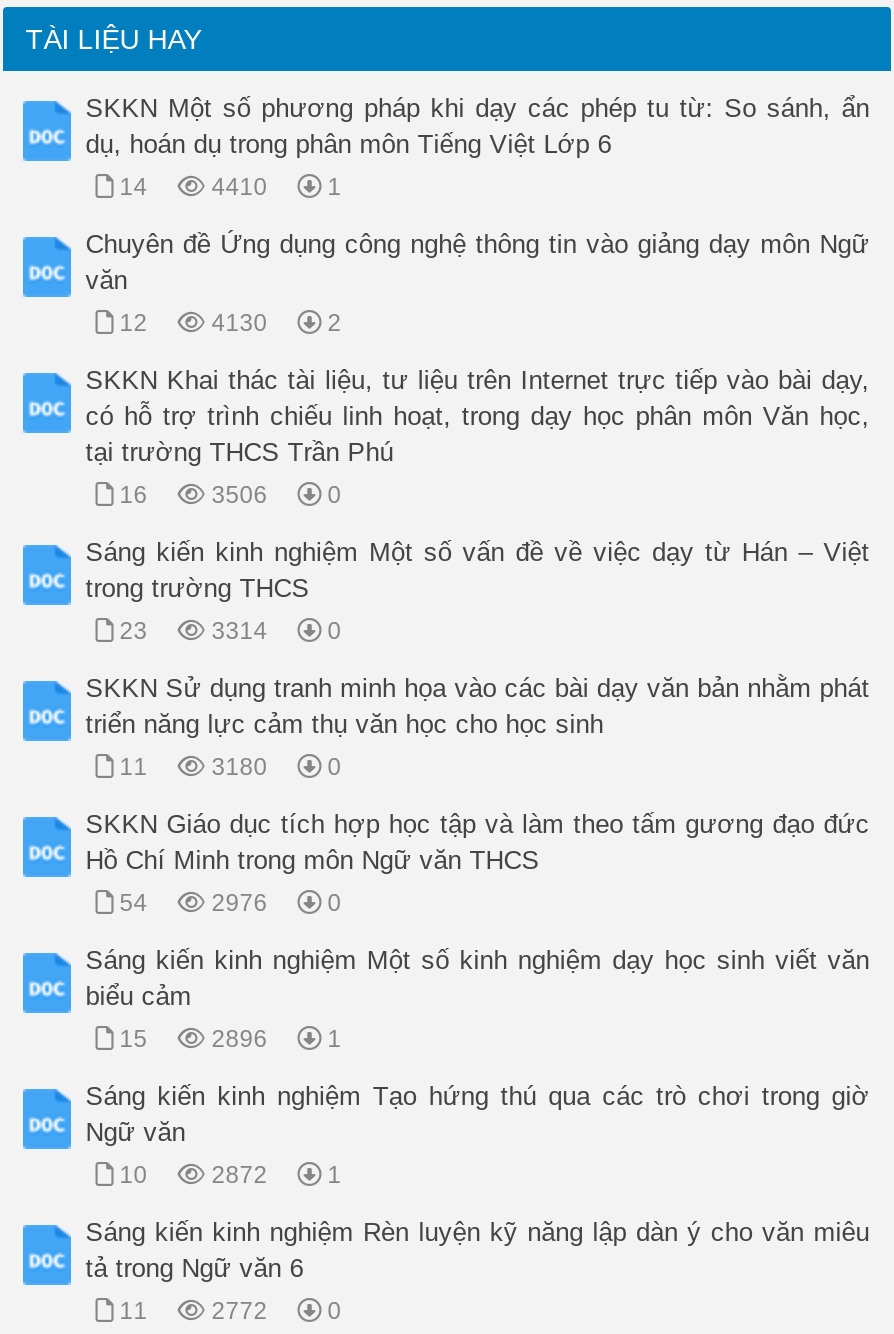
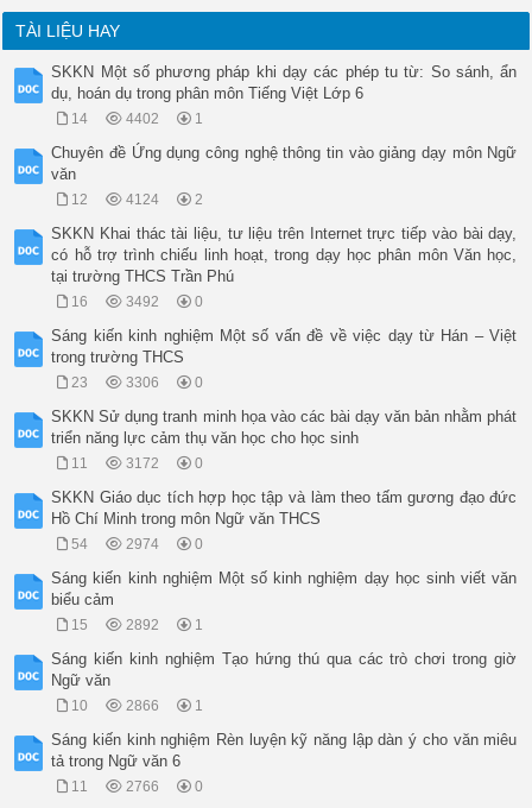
[211,173,267,201] 4410 -> [126,111,159,127] 4402
[211,309,267,337] 4130 -> [126,191,159,208] 4124
[211,481,267,509] 3506 -> [126,293,159,310] 3492
[211,617,267,645] 3314 -> [126,374,159,391] 3306
[211,753,267,781] 3180 -> [126,455,159,472] 3172
[211,889,267,917] 2976 -> [126,536,159,553] 2974
[211,1025,267,1053] 2896 -> [126,617,159,633] 2892
[211,1161,267,1189] 2872 -> [126,697,159,714] 2866
[211,1297,267,1325] 2772 -> [126,778,159,795] 2766

